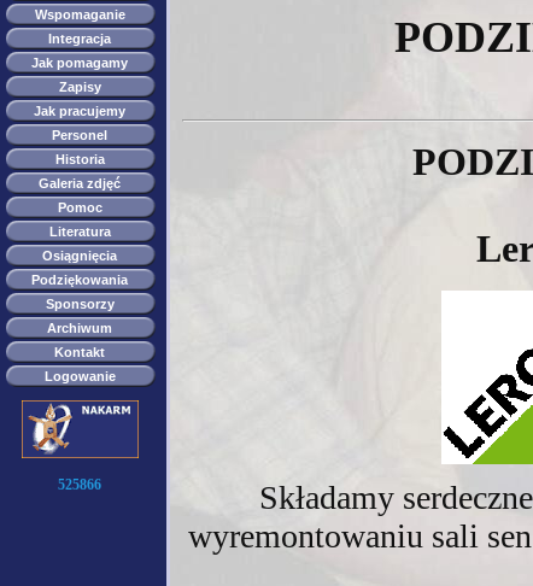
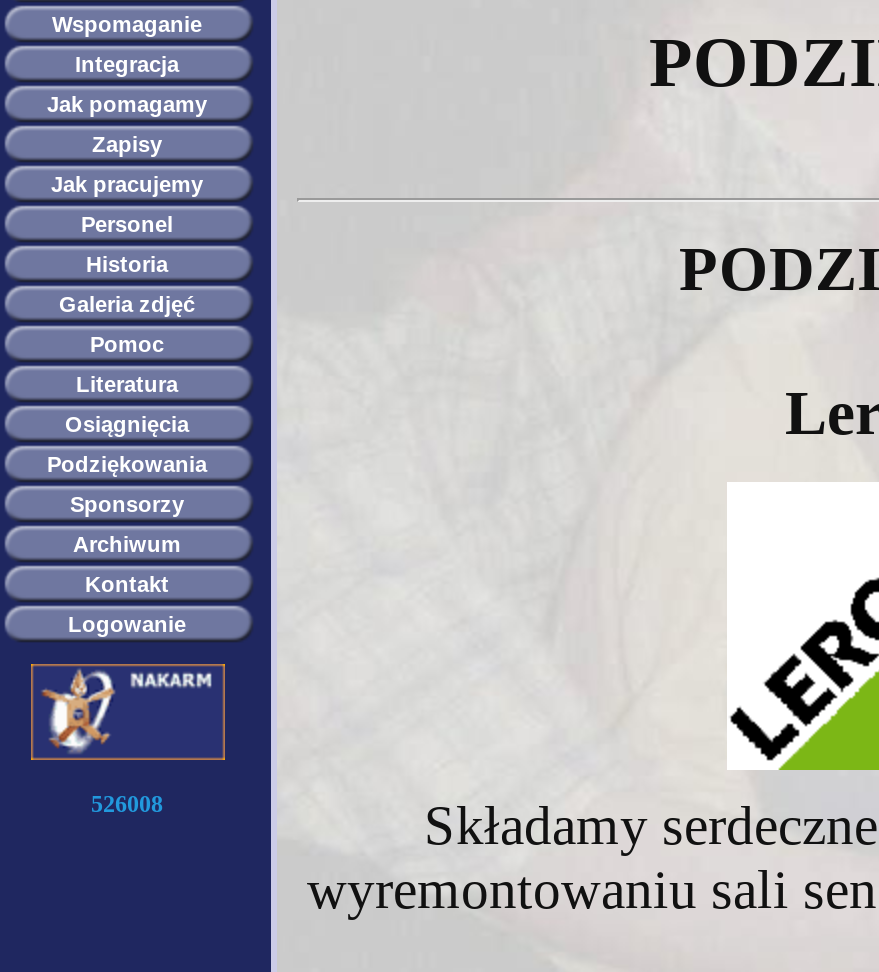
[58,476,101,493] 525866 -> [91,790,163,818] 526008

